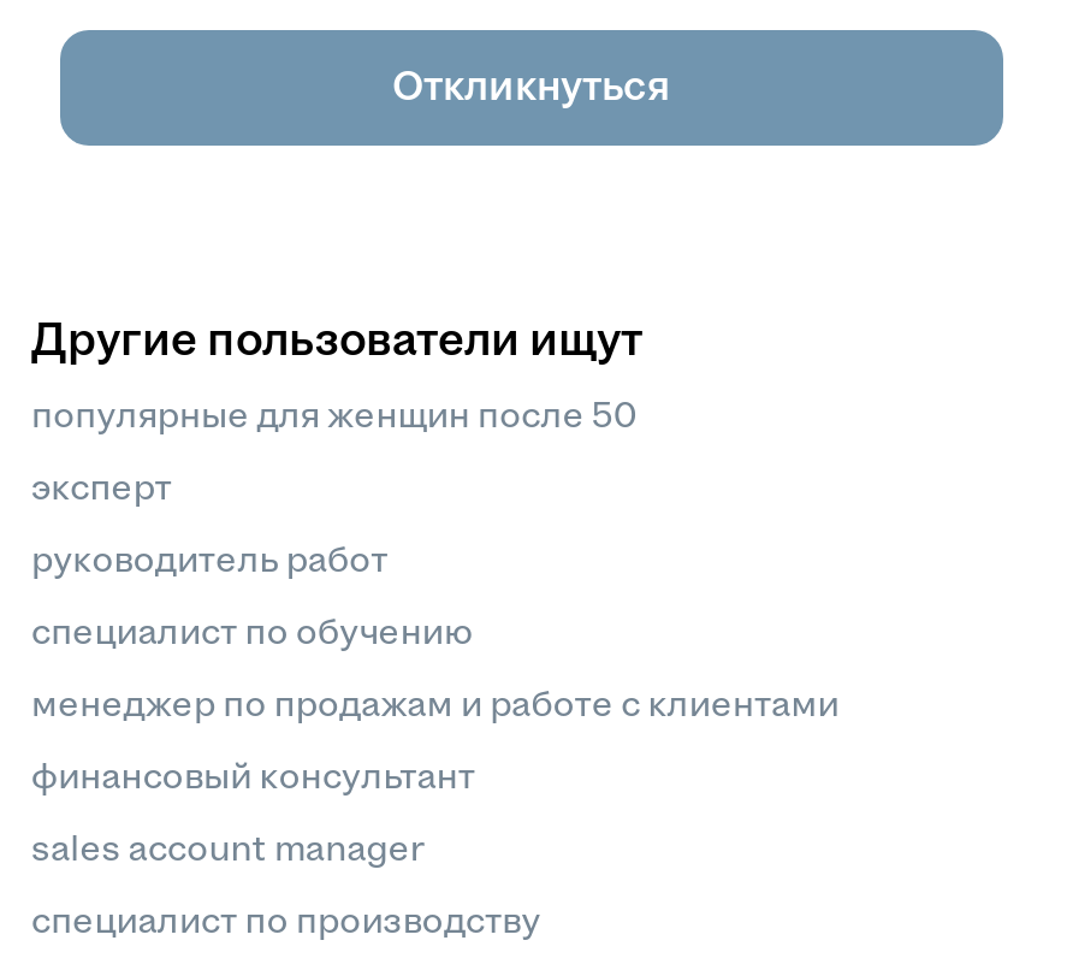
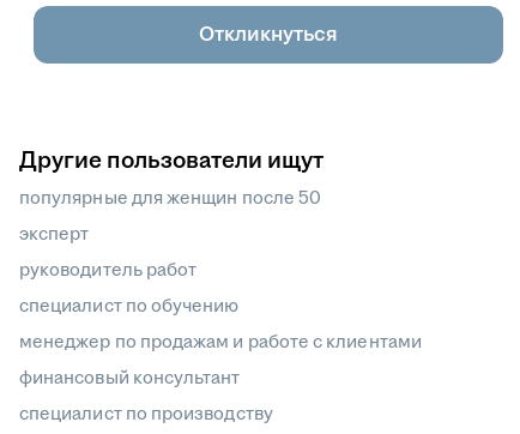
[31,827,425,868] sales account manager -> none

